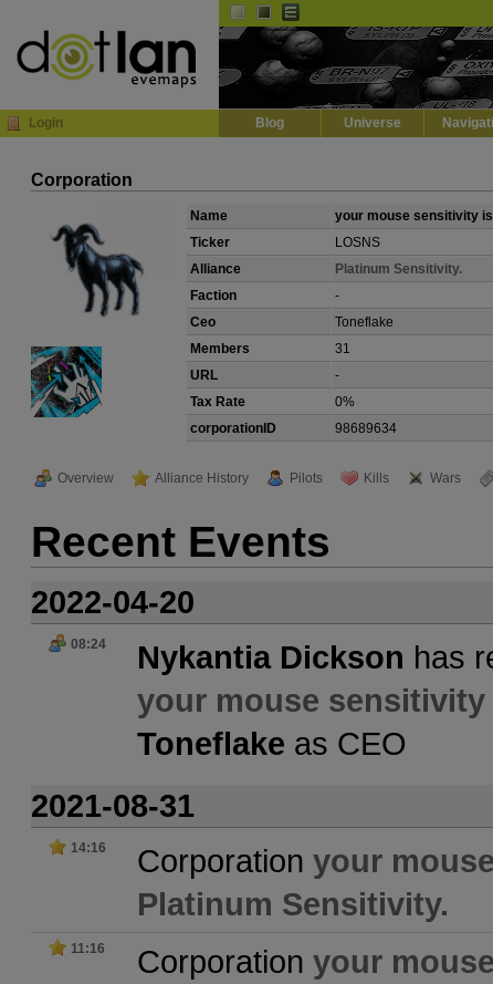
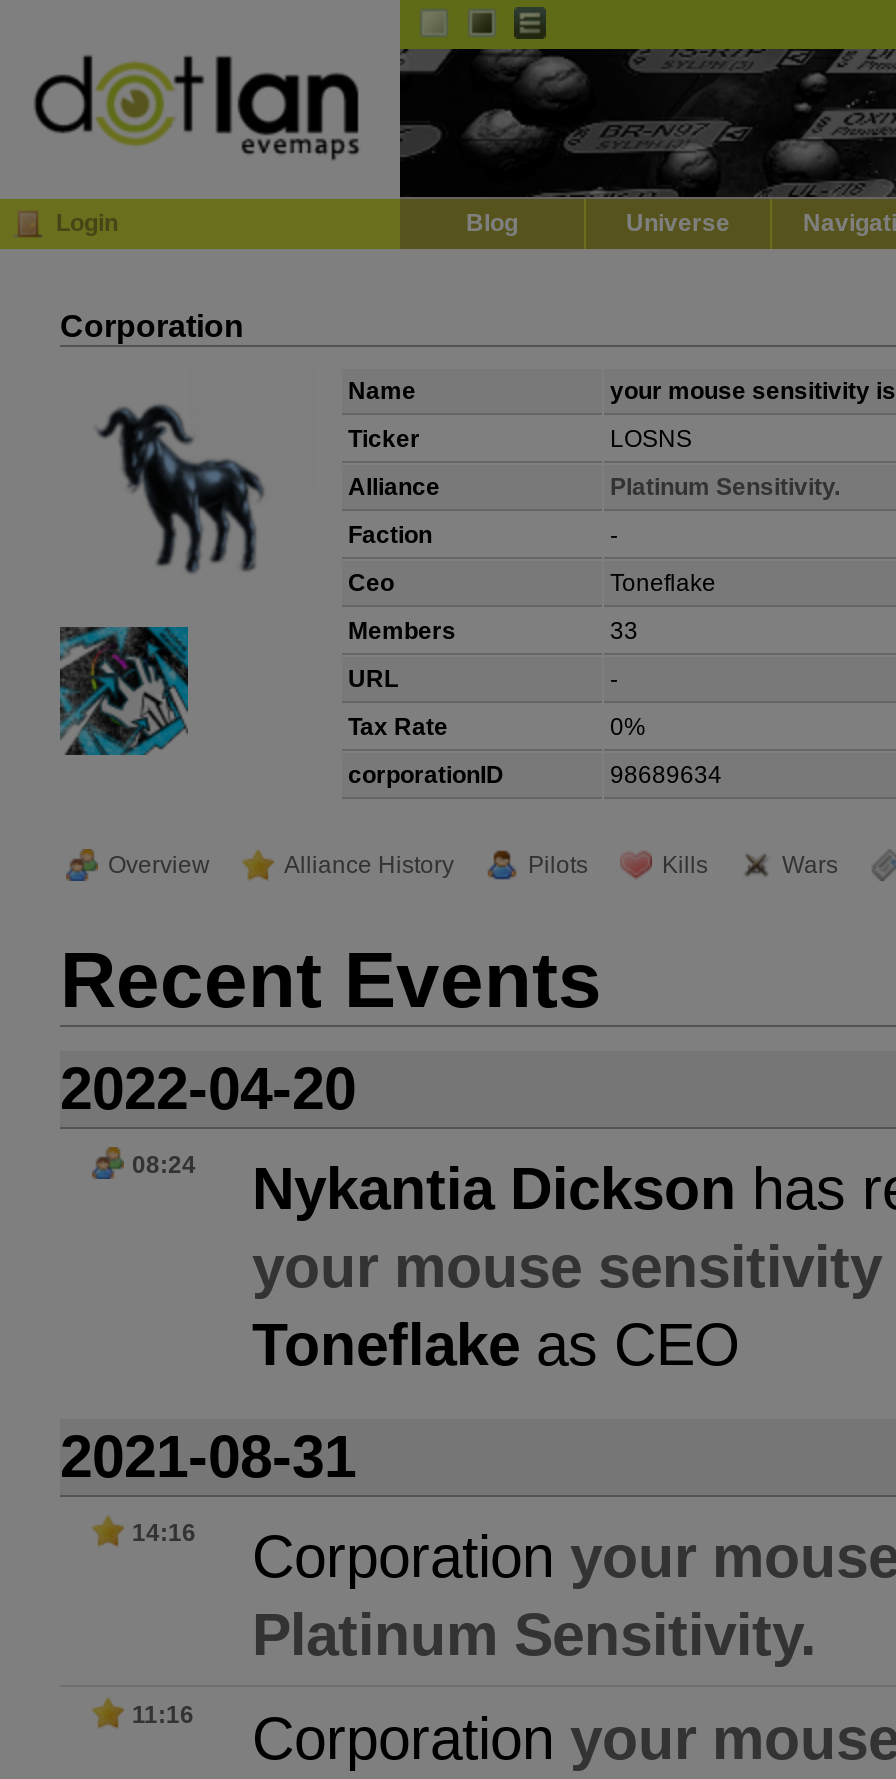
[335,341,350,356] 31 -> [610,617,638,645] 33

